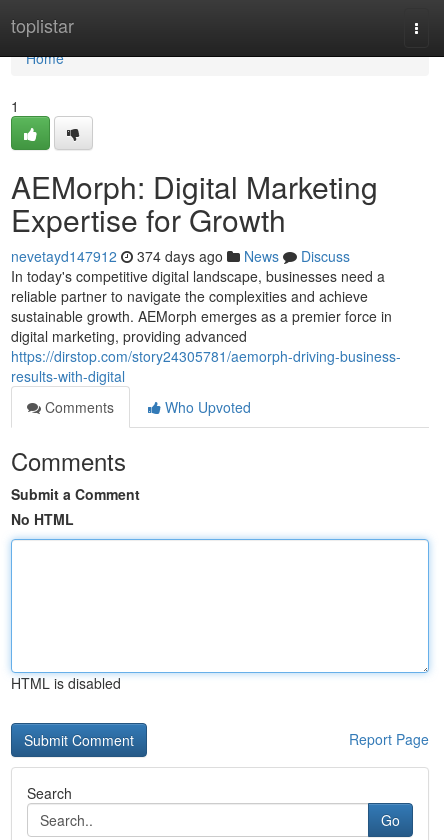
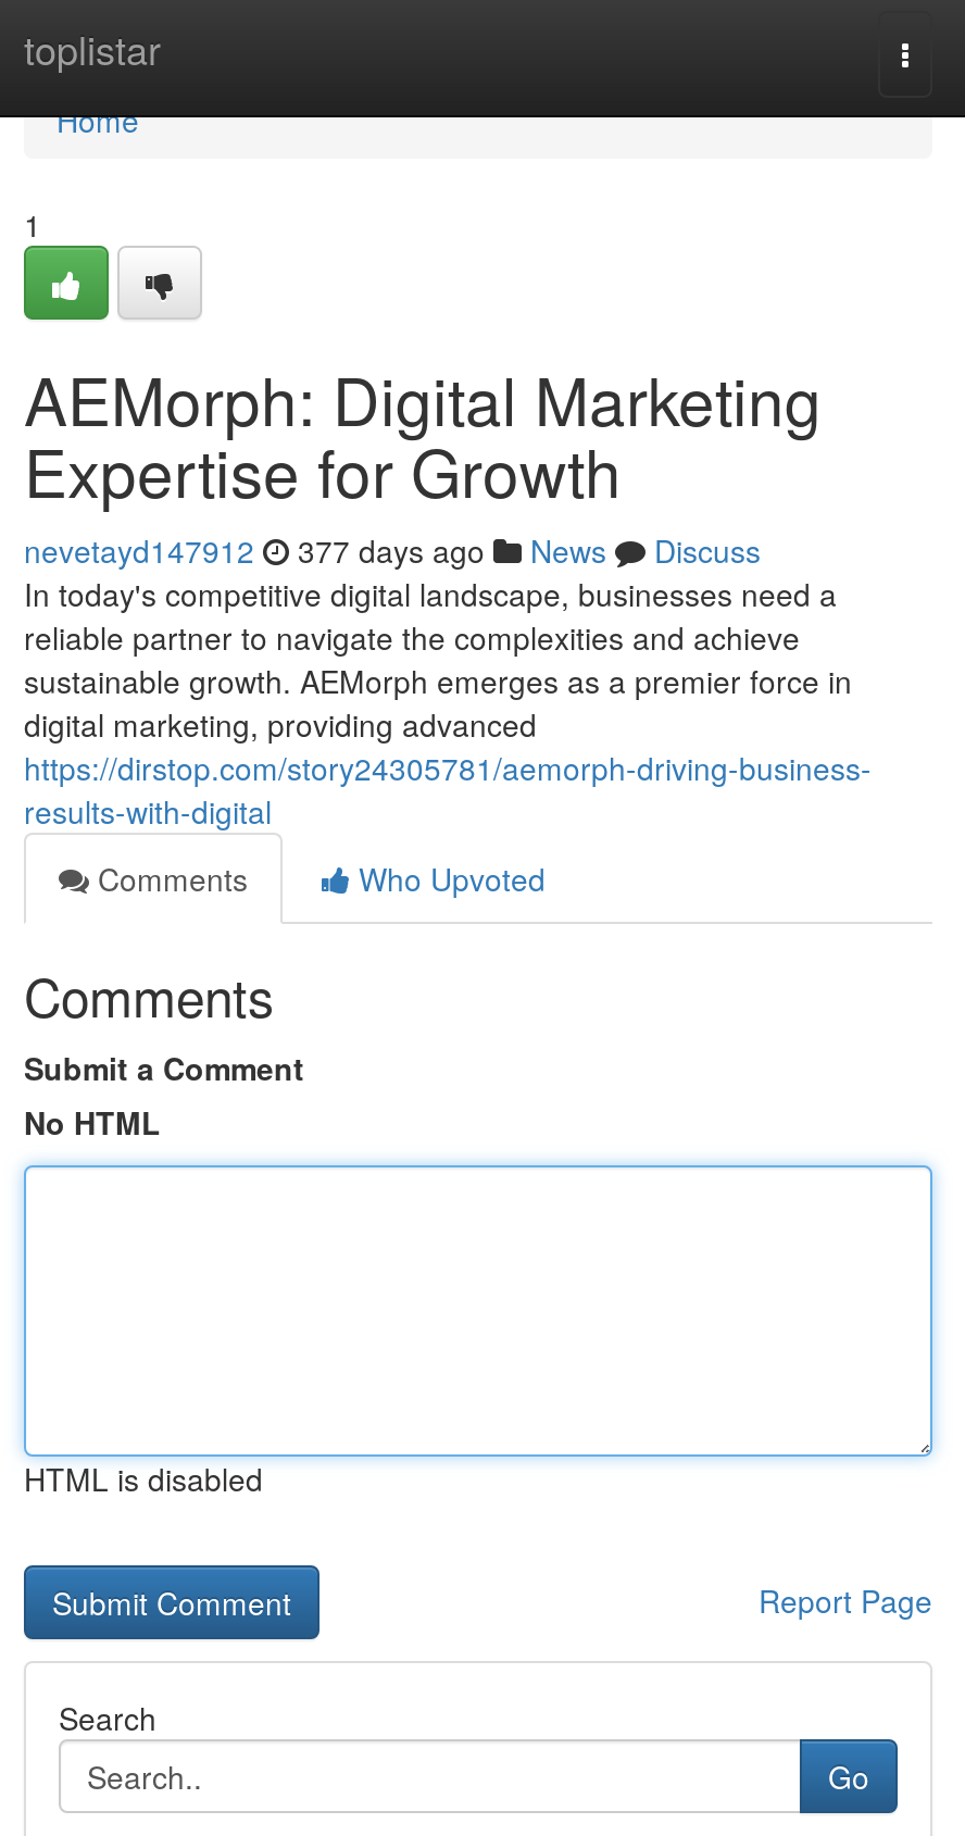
[11,246,350,266] nevetayd147912 374 days ago News Discuss -> [24,528,761,572] nevetayd147912 377 days ago News Discuss

